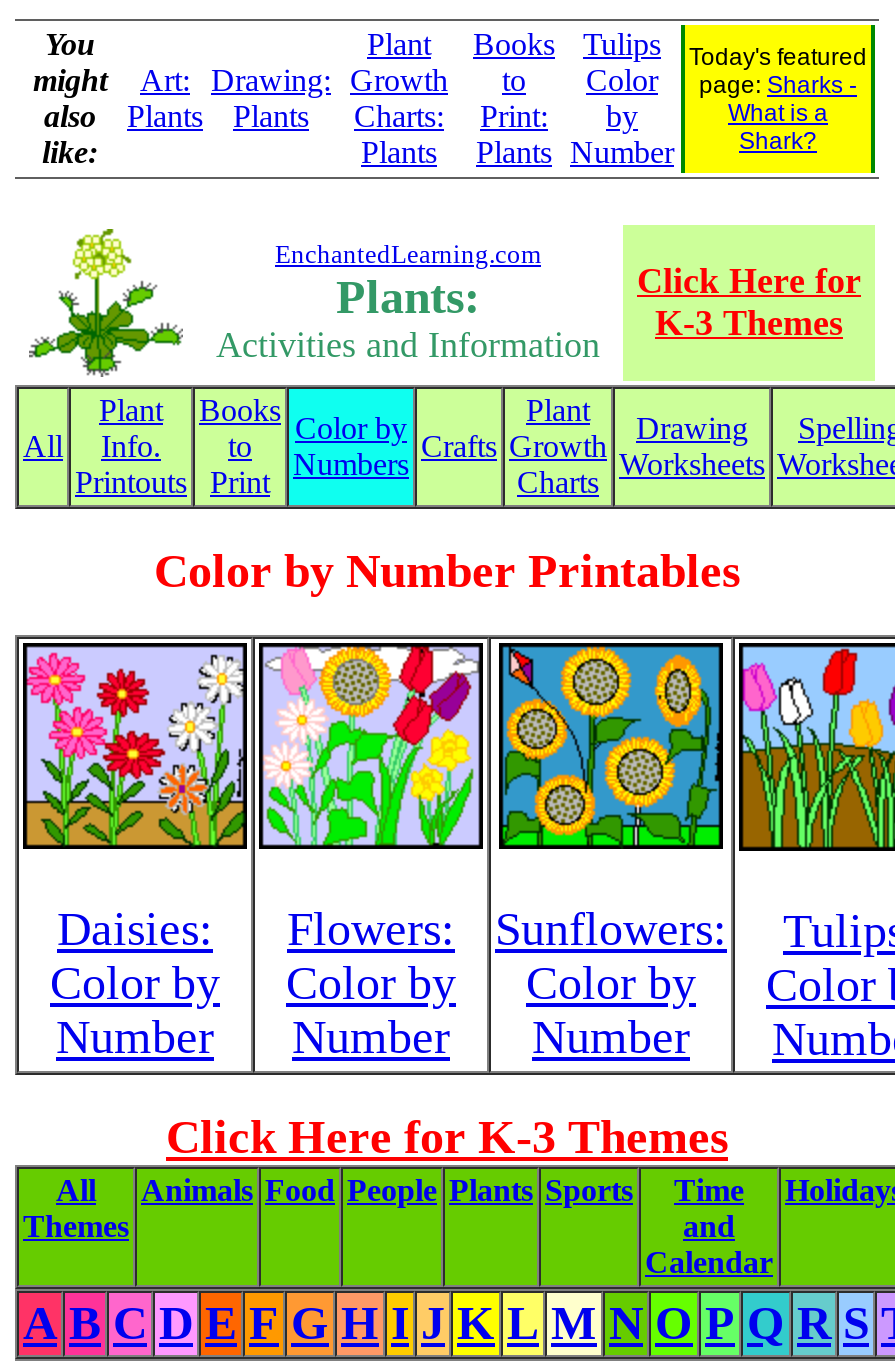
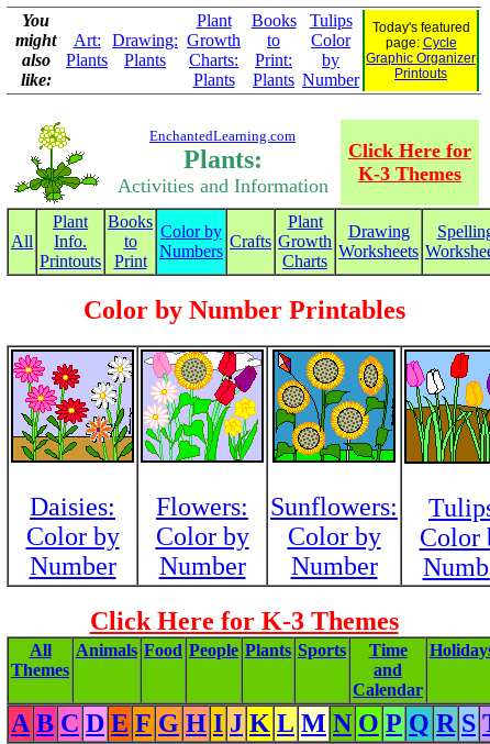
[699,71,857,155] page: Sharks - | What is a | Shark? -> [366,35,476,81] page: Cycle | Graphic Organizer | Printouts

